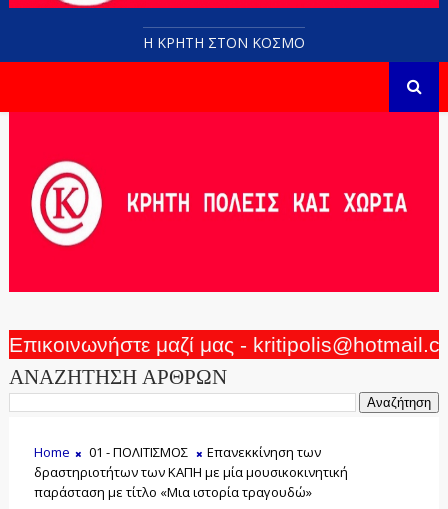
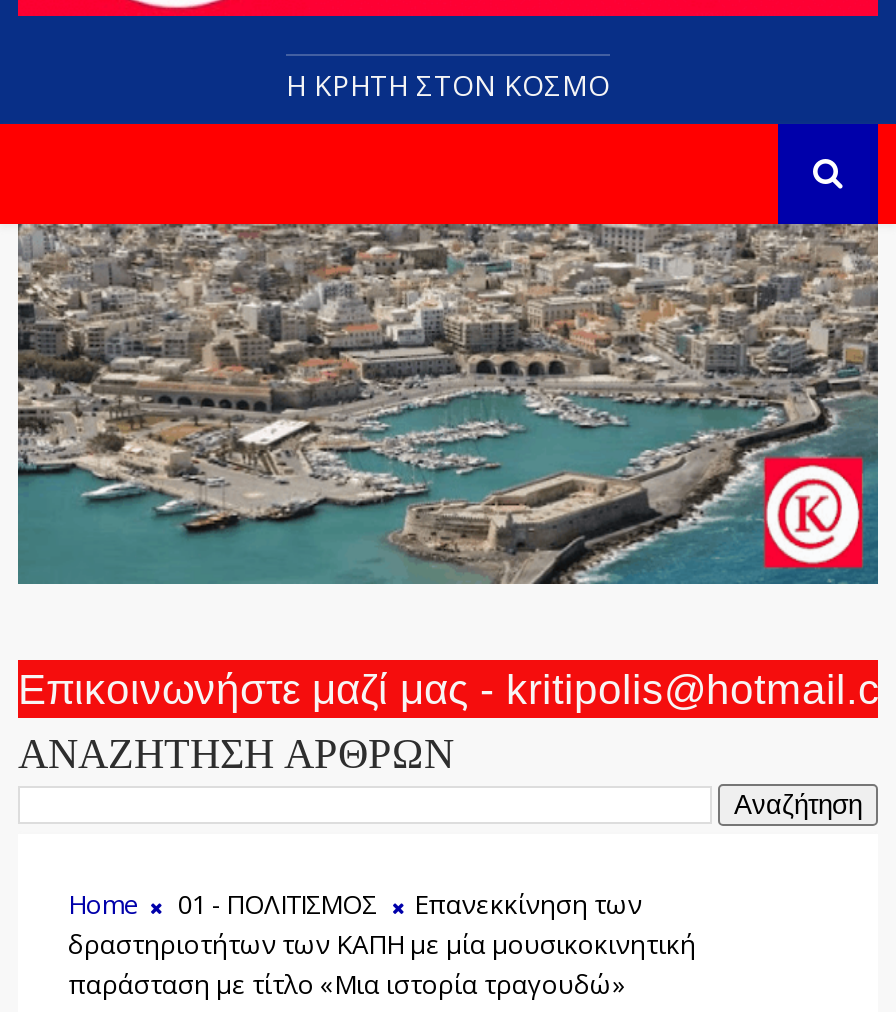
[8,111,440,293] [image] -> [16,222,880,586] [image]

